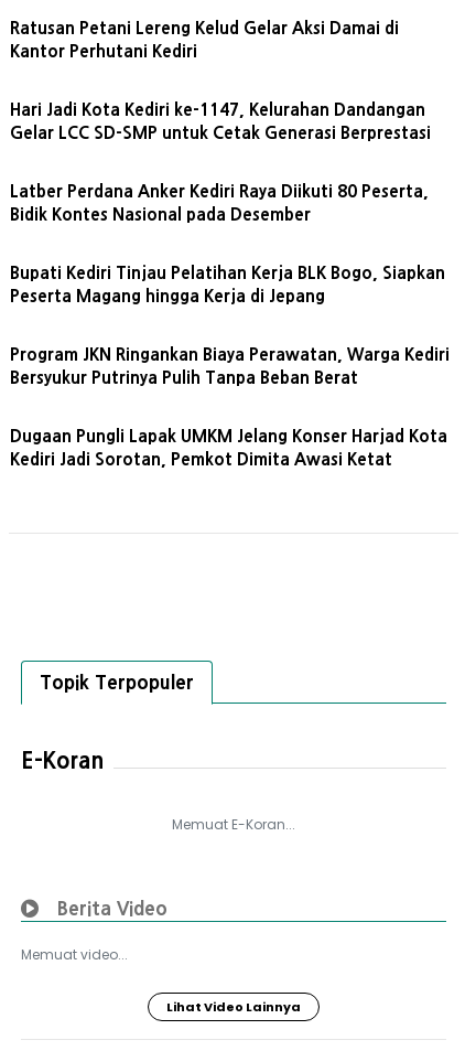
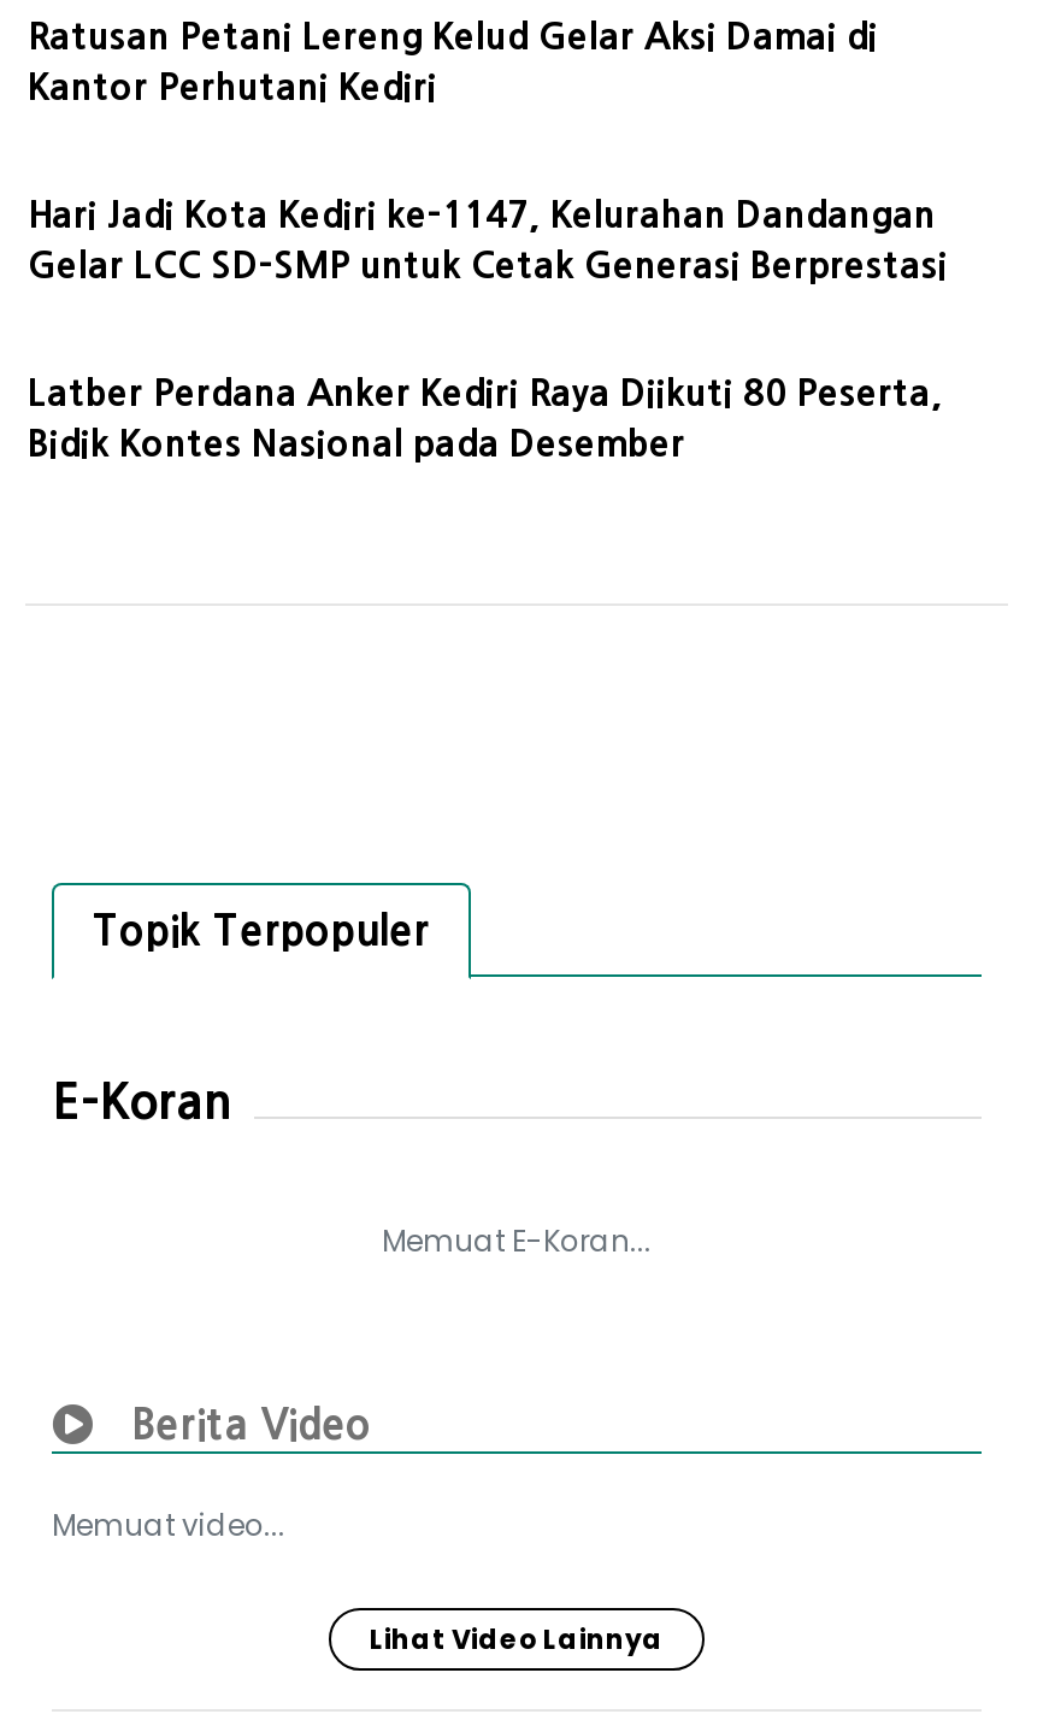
[10,265,445,304] Bupati Kediri Tinjau Pelatihan Kerja BLK Bogo, Siapkan | Peserta Magang hingga Kerja di Jepang -> none
[10,346,450,386] Program JKN Ringankan Biaya Perawatan, Warga Kediri | Bersyukur Putrinya Pulih Tanpa Beban Berat -> none
[10,428,447,467] Dugaan Pungli Lapak UMKM Jelang Konser Harjad Kota | Kediri Jadi Sorotan, Pemkot Dimita Awasi Ketat -> none

